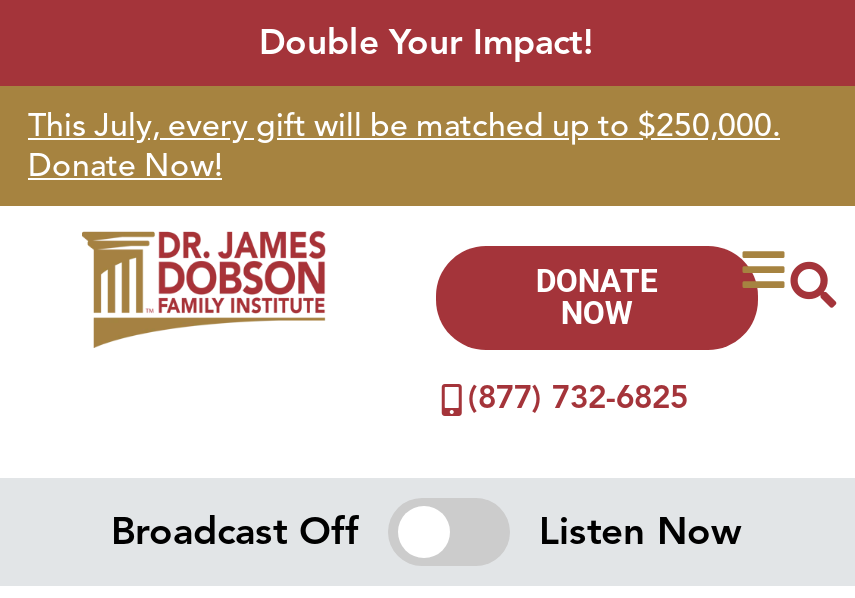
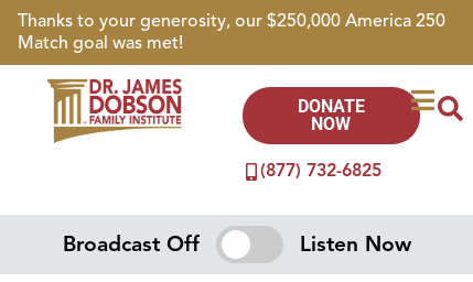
[28,20,780,186] Double Your Impact! | This July, every gift will be matched up to $250,000. | Donate Now! -> [18,10,445,54] Thanks to your generosity, our $250,000 America 250 | Match goal was met!

